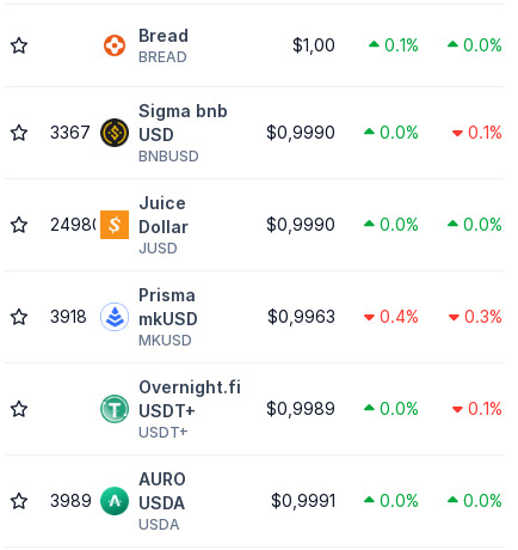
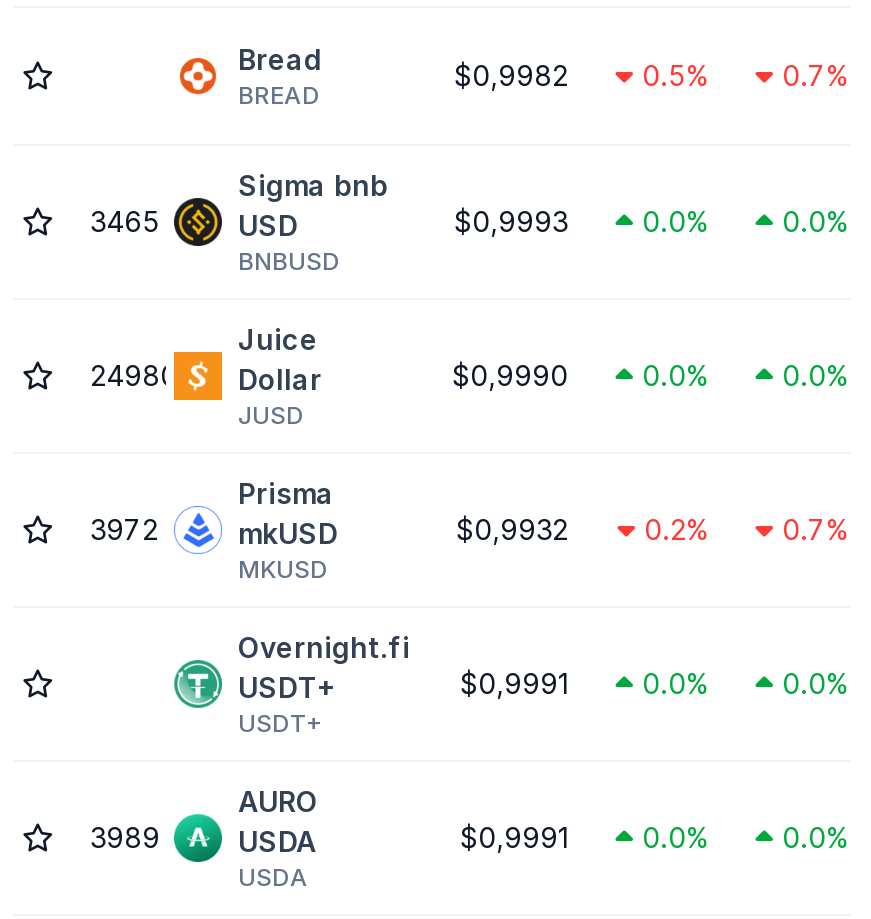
[292,35,335,55] $1,00 -> [454,58,568,92] $0,9982
[384,35,419,55] 0.1% -> [642,58,708,92] 0.5%
[463,35,502,55] 0.0% -> [782,58,848,92] 0.7%
[50,122,91,142] 3367 -> [90,204,160,238] 3465
[266,122,335,142] $0,9990 -> [454,204,568,238] $0,9993
[468,122,502,142] 0.1% -> [782,204,848,238] 0.0%
[50,306,87,326] 3918 -> [90,512,158,546] 3972
[267,306,335,326] $0,9963 -> [456,512,568,546] $0,9932
[380,306,419,326] 0.4% -> [644,512,708,546] 0.2%
[464,306,502,326] 0.3% -> [782,512,848,546] 0.7%
[266,398,335,418] $0,9989 -> [460,666,568,700] $0,9991
[468,398,502,418] 0.1% -> [782,666,848,700] 0.0%

